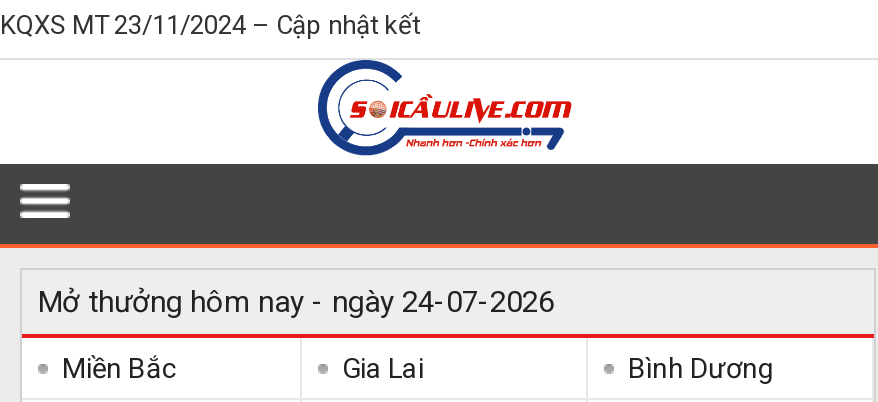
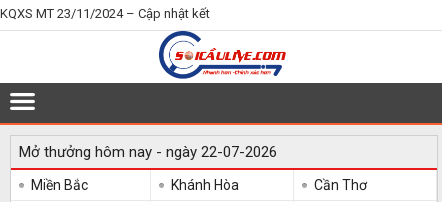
[38,284,554,320] Mở thưởng hôm nay - ngày 24-07-2026 -> [19,143,277,161] Mở thưởng hôm nay - ngày 22-07-2026
[342,352,424,384] Gia Lai -> [171,177,239,193] Khánh Hòa
[628,352,774,384] Bình Dương -> [314,177,367,193] Cần Thơ

